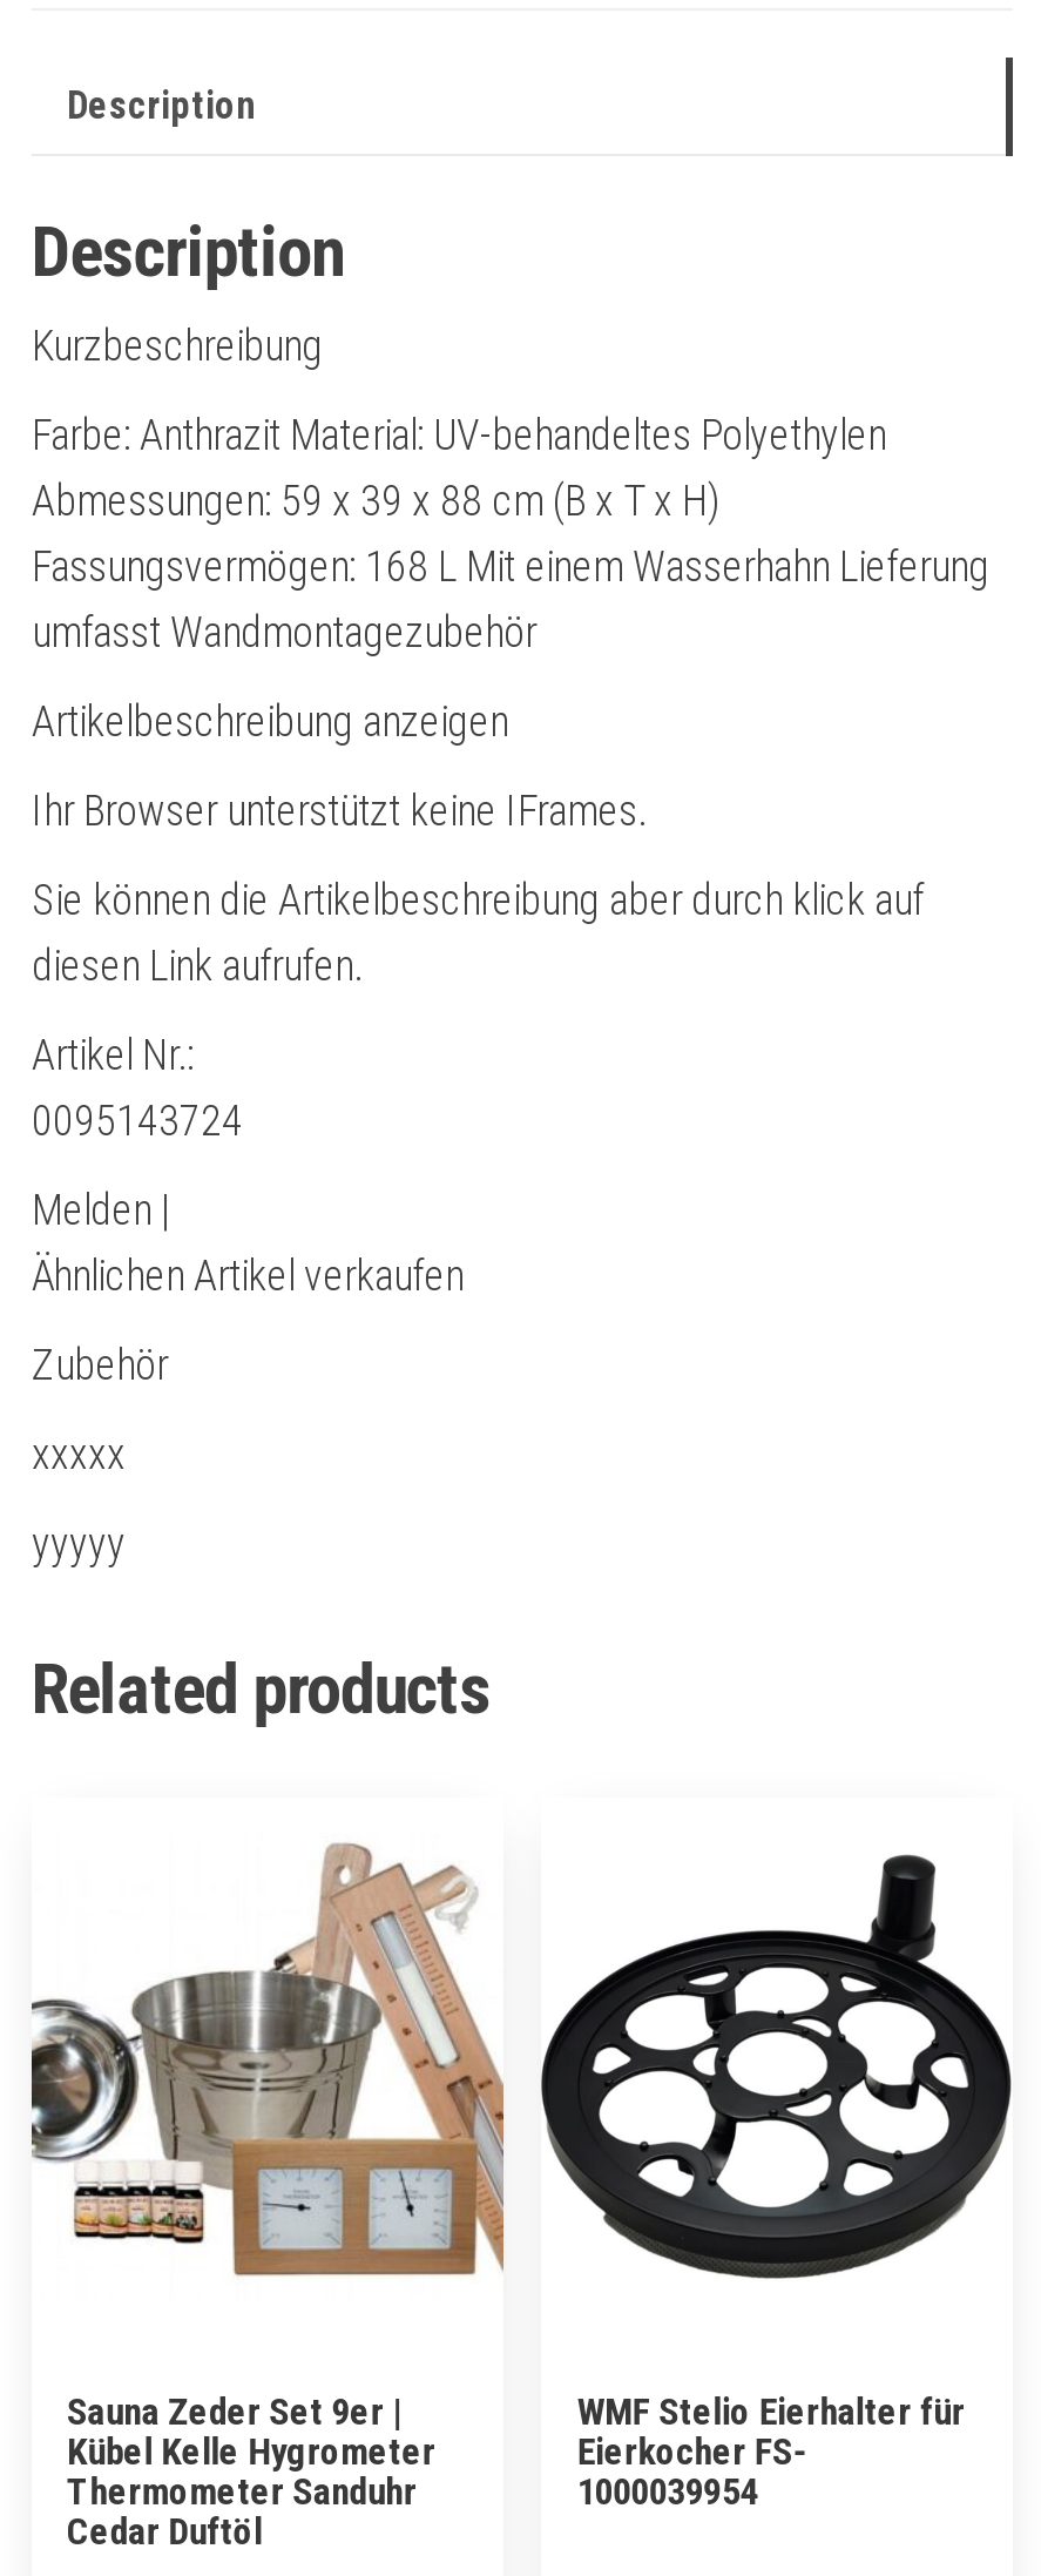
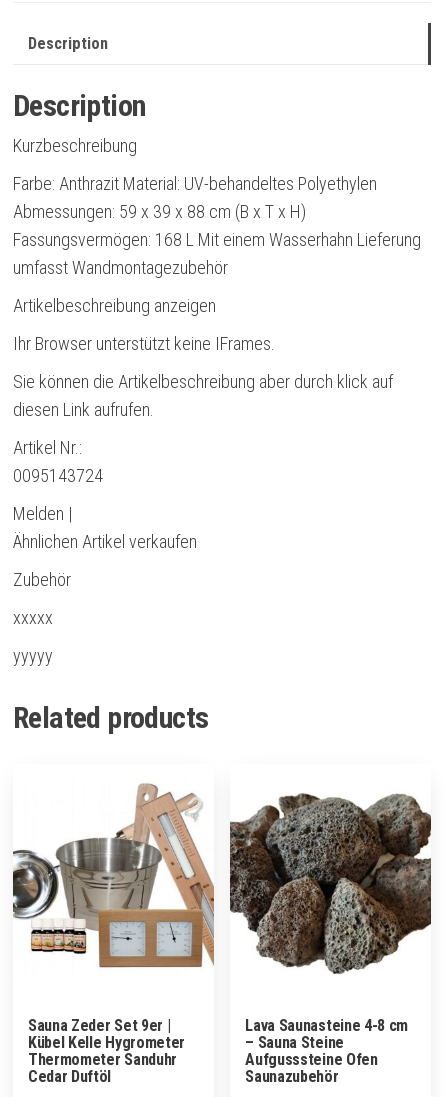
[541,1852,1013,2291] [image] -> [229,788,432,975] [image]
[577,2390,964,2514] WMF Stelio Eierhalter für | Eierkocher FS- | 1000039954 -> [245,1016,408,1086] Lava Saunasteine 4-8 cm | – Sauna Steine | Aufgusssteine Ofen | Saunazubehör

